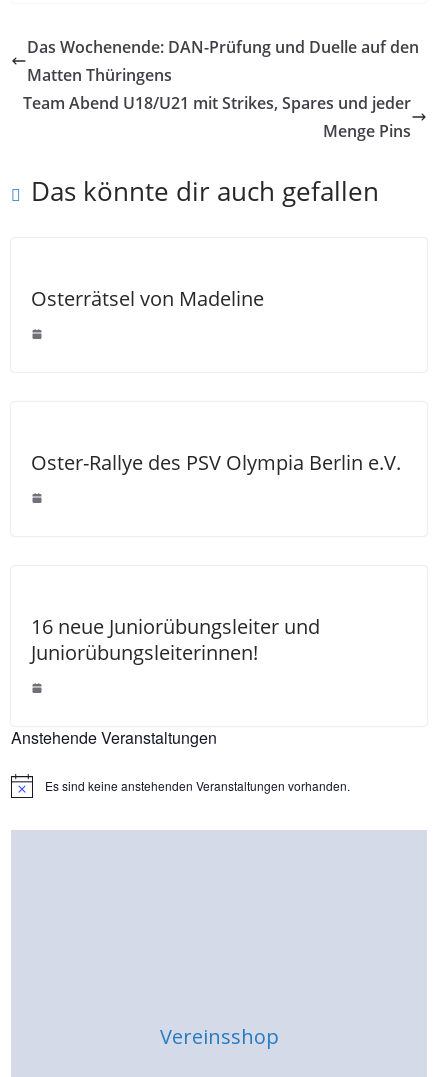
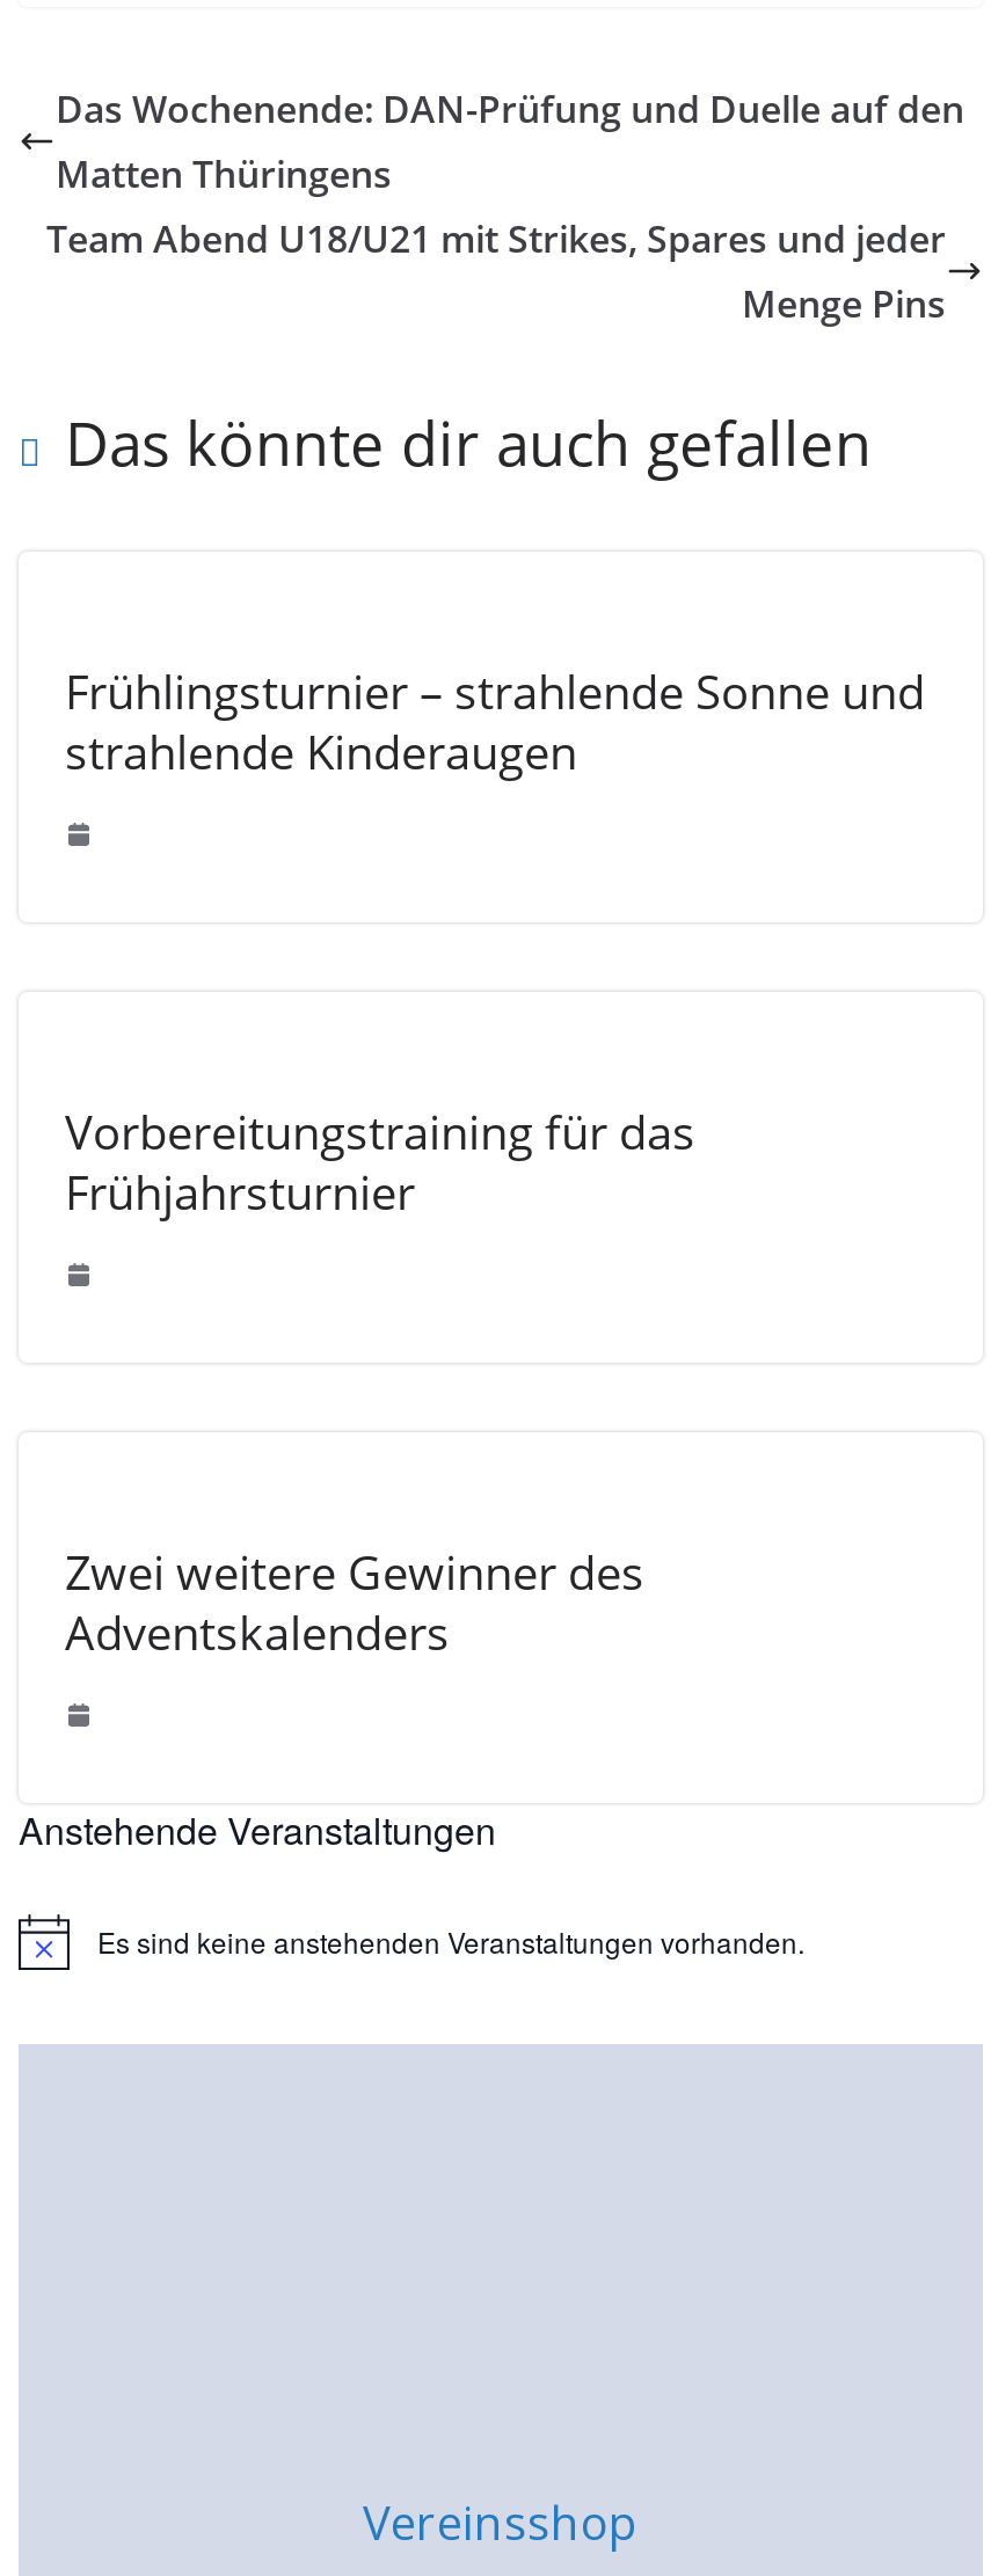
[31,285,264,312] Osterrätsel von Madeline -> [65,661,925,784] Frühlingsturnier – strahlende Sonne und | strahlende Kinderaugen
[31,449,401,476] Oster-Rallye des PSV Olympia Berlin e.V. -> [65,1101,695,1224] Vorbereitungstraining für das | Frühjahrsturnier
[31,613,320,666] 16 neue Juniorübungsleiter und | Juniorübungsleiterinnen! -> [65,1541,644,1664] Zwei weitere Gewinner des | Adventskalenders

